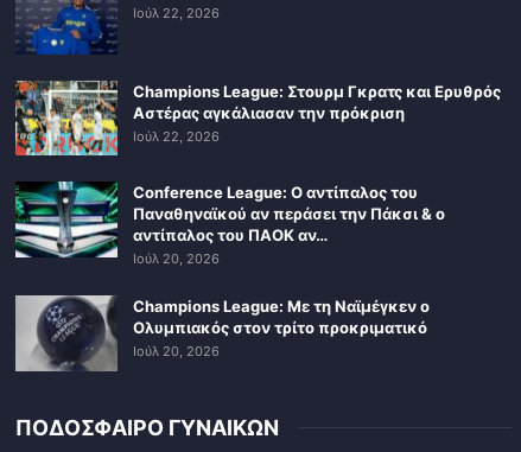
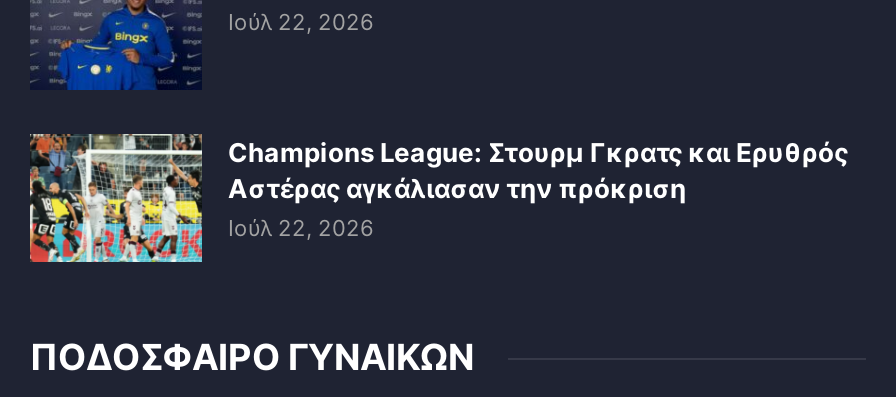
[14,180,445,360] [image] | Conference League: Ο αντίπαλος του | Παναθηναϊκού αν περάσει την Πάκσι & ο | αντίπαλος του ΠΑΟΚ αν… | Ιούλ 20, 2026 | Champions League: Με τη Ναϊμέγκεν ο | Ολυμπιακός στον τρίτο προκριματικό | Ιούλ 20, 2026 -> none
[14,294,117,373] [image] -> none

